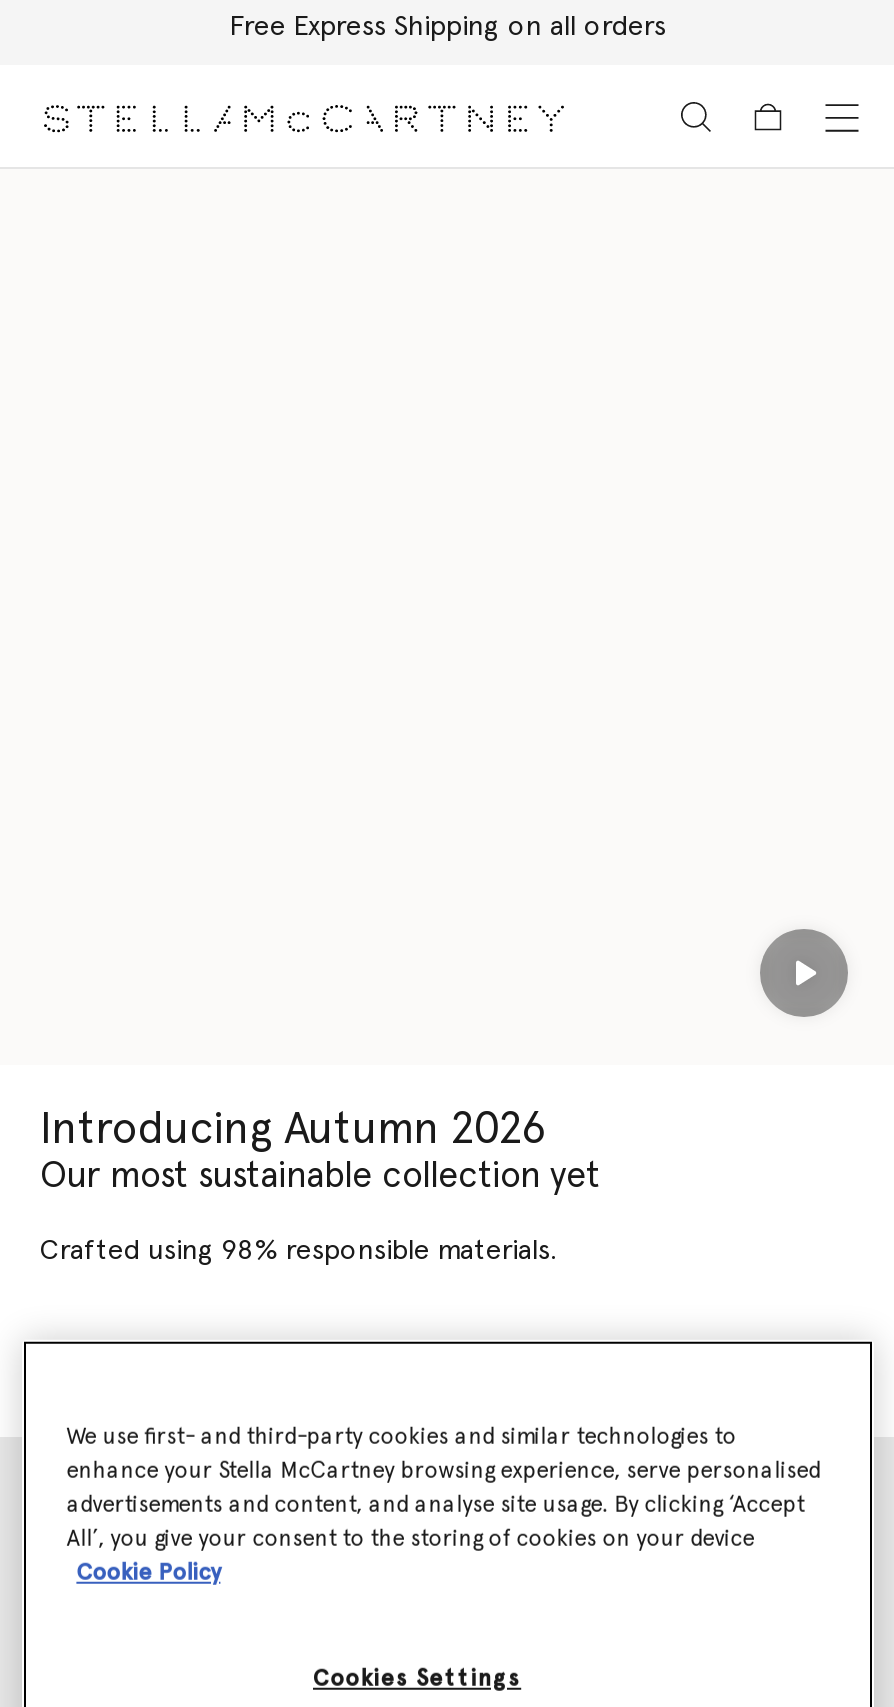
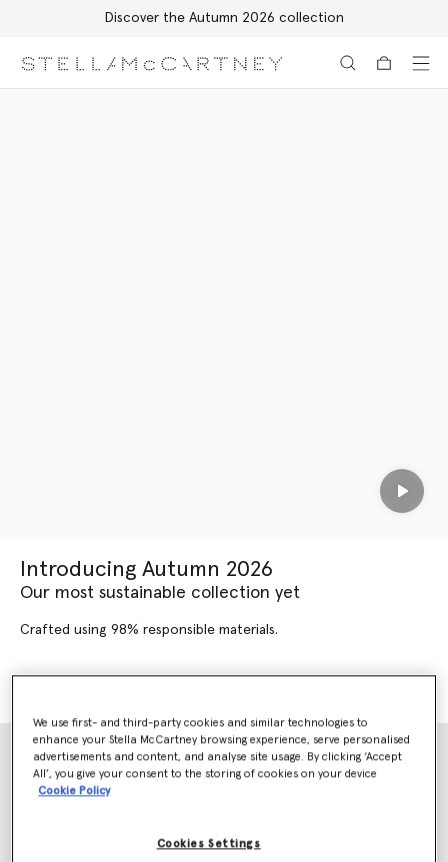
[230,13,666,41] Free Express Shipping on all orders -> none

